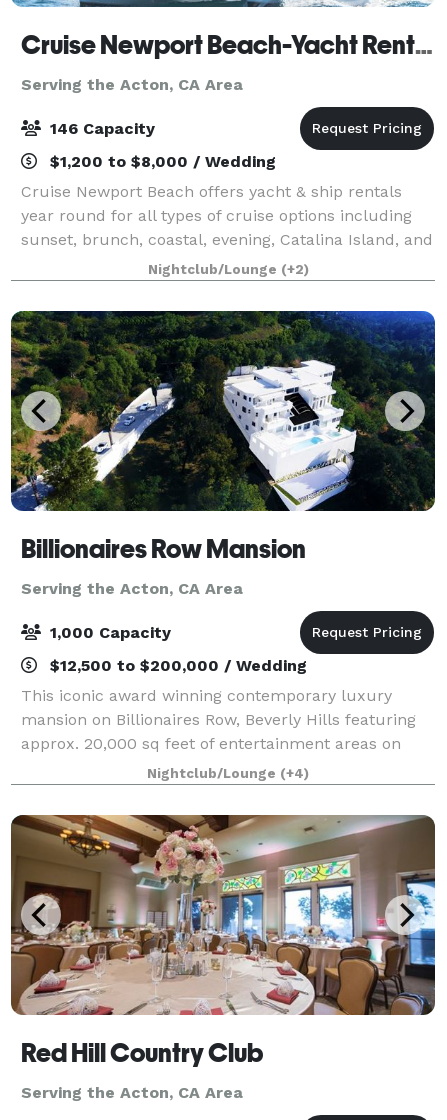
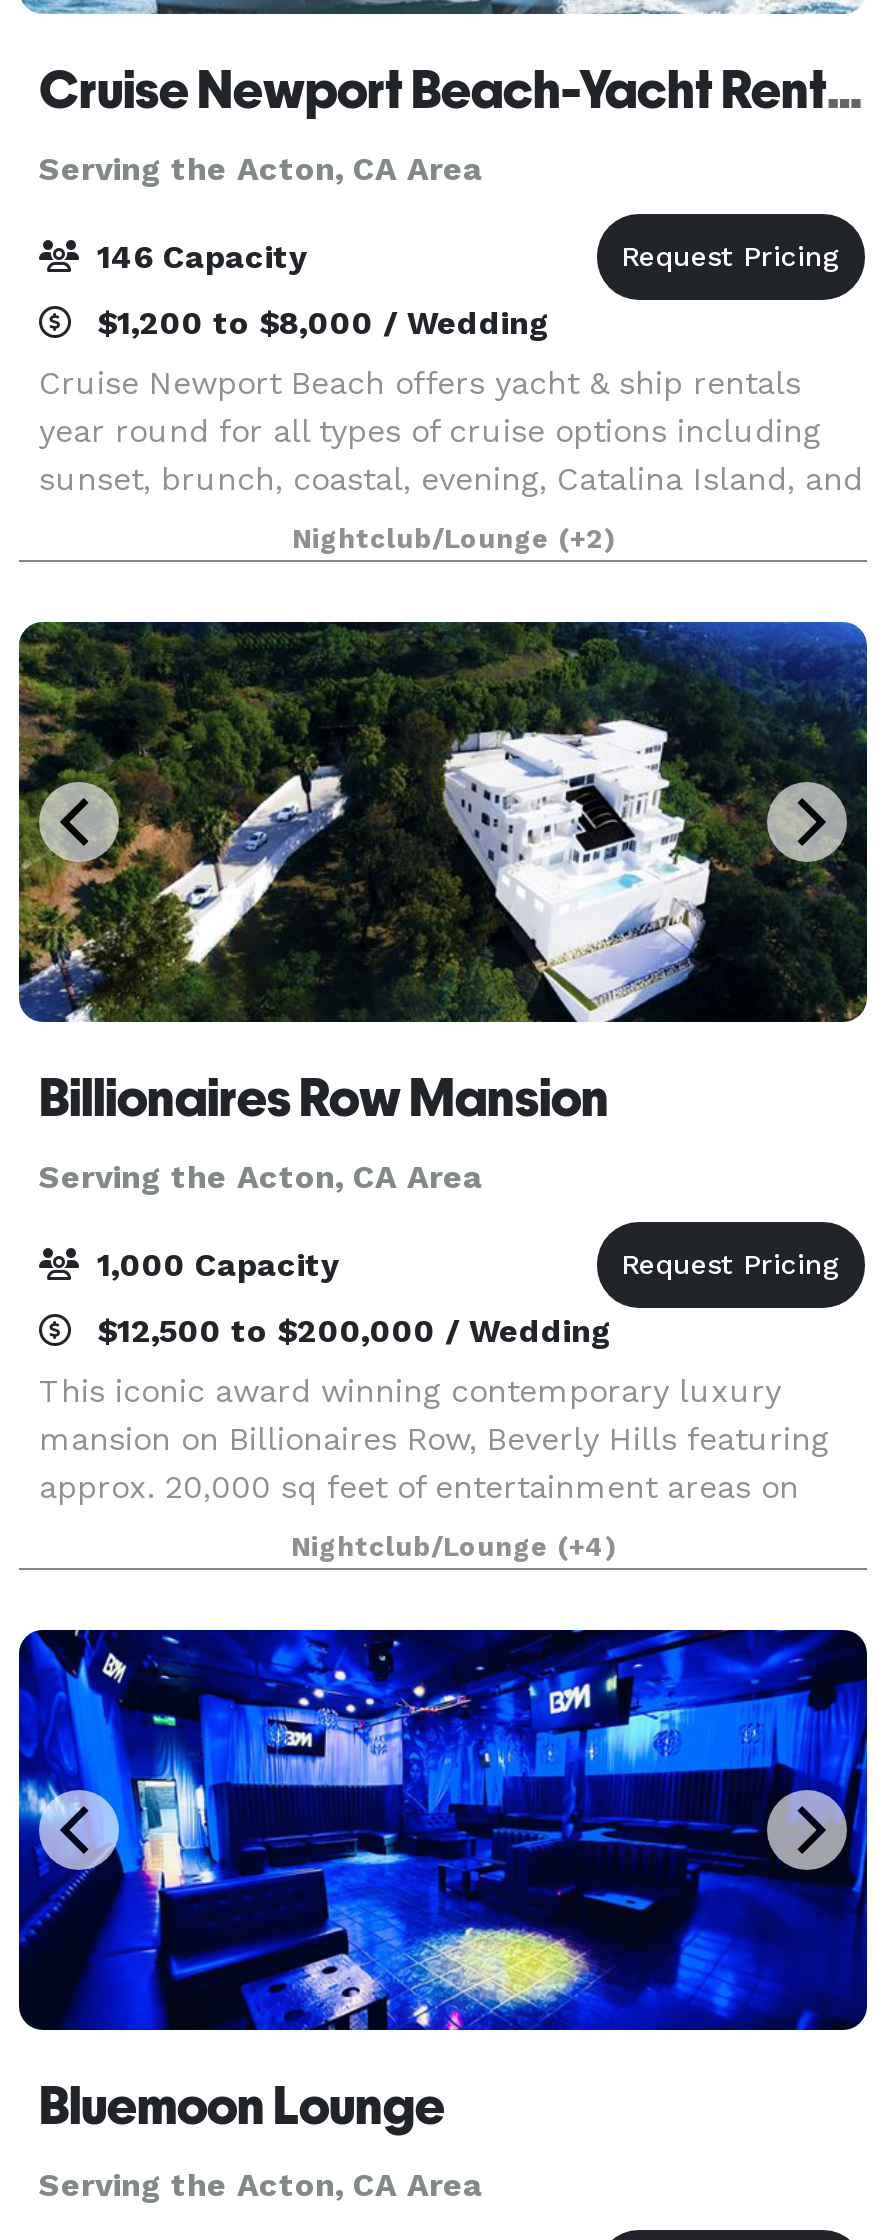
[10,814,436,1068] [image] | Red Hill Country Club -> [17,1628,869,2136] [image] | Bluemoon Lounge

